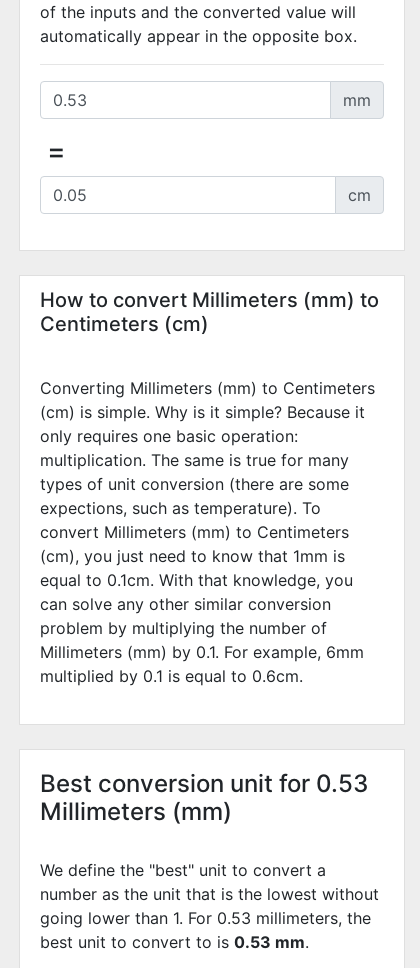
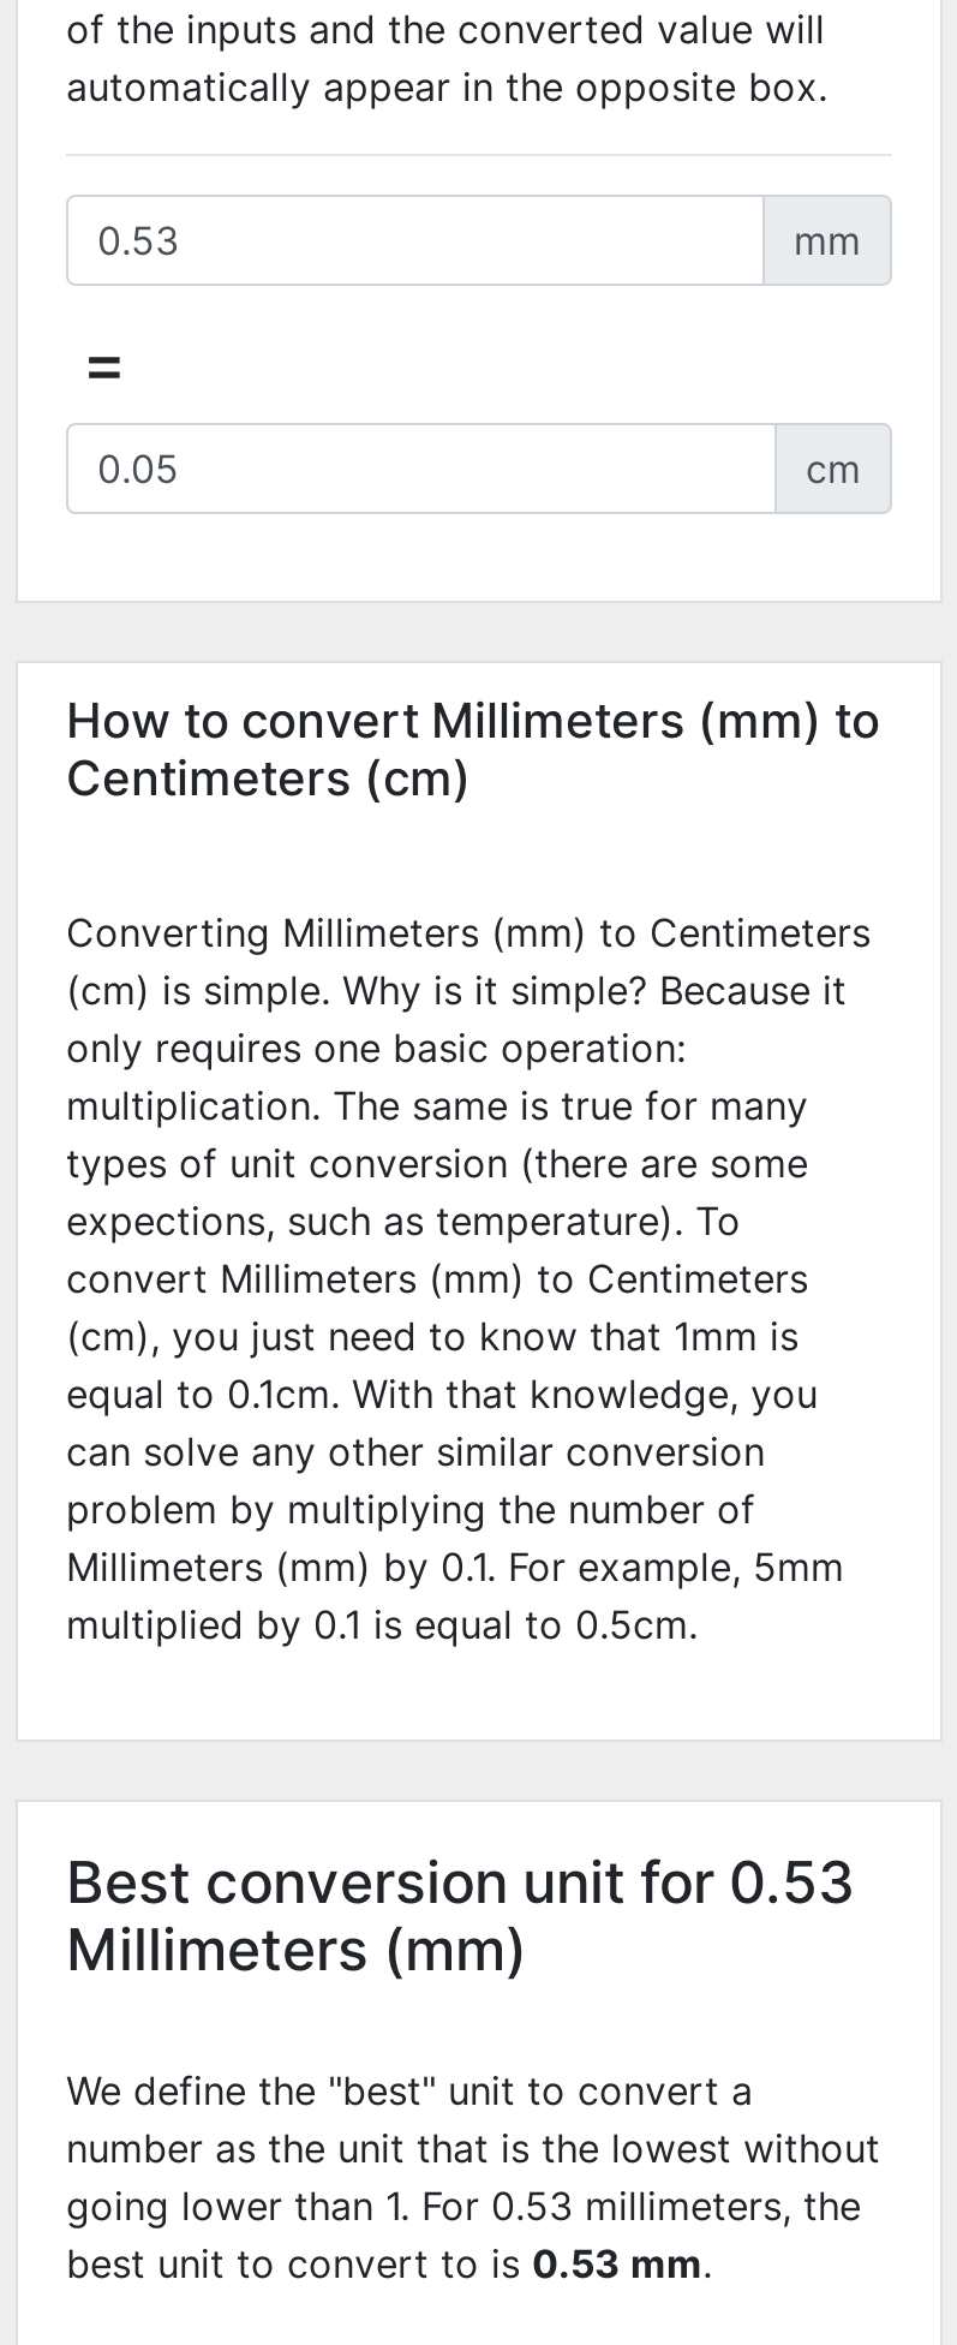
[40,642,364,662] Millimeters (mm) by 0.1. For example, 6mm -> [66,1543,844,1591] Millimeters (mm) by 0.1. For example, 5mm
[40,666,303,686] multiplied by 0.1 is equal to 0.6cm. -> [66,1600,698,1648] multiplied by 0.1 is equal to 0.5cm.

